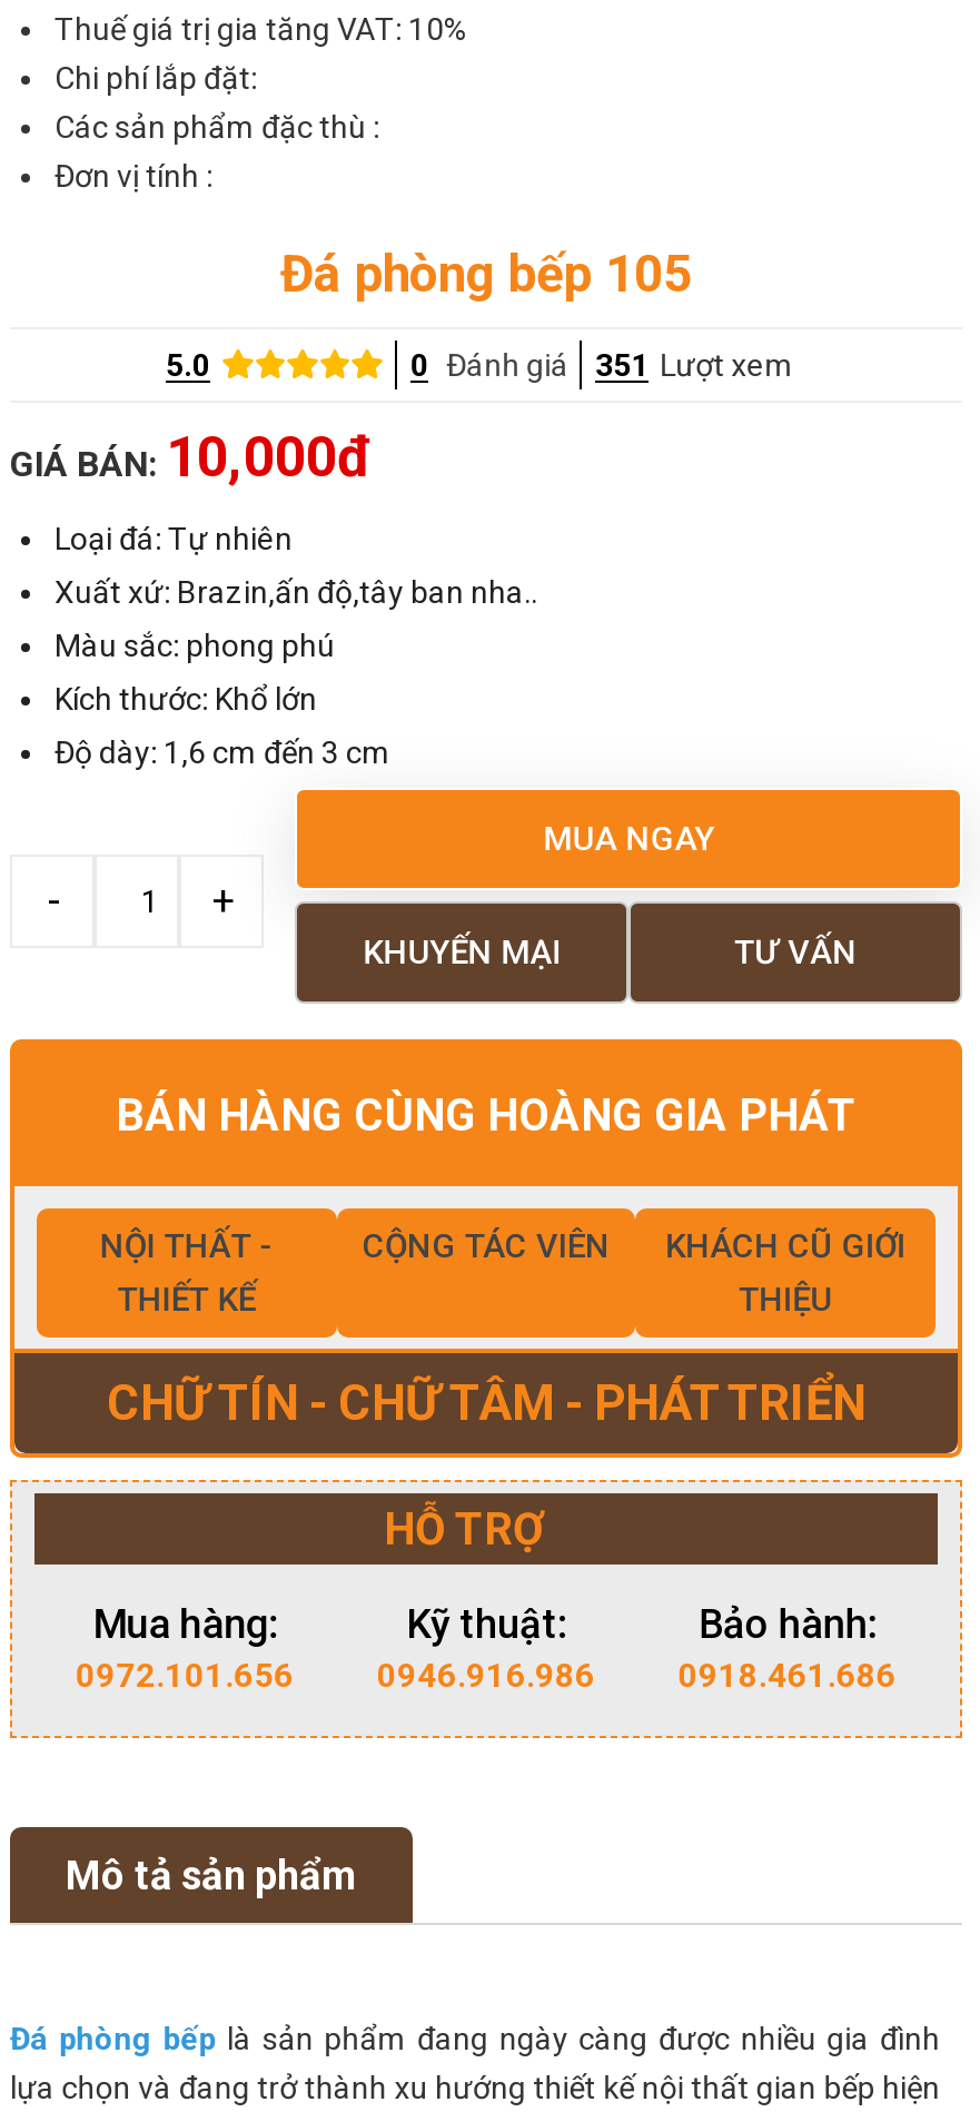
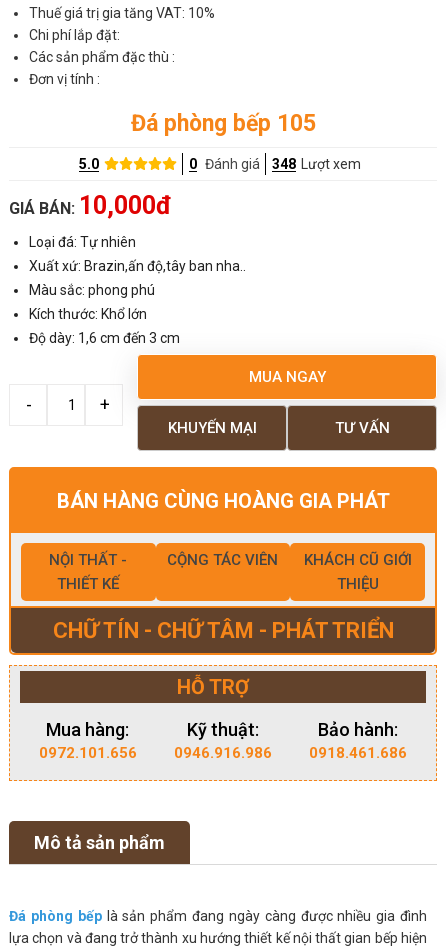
[411,346,793,382] 0 Đánh giá 351 Lượt xem -> [189,155,361,171] 0 Đánh giá 348 Lượt xem

